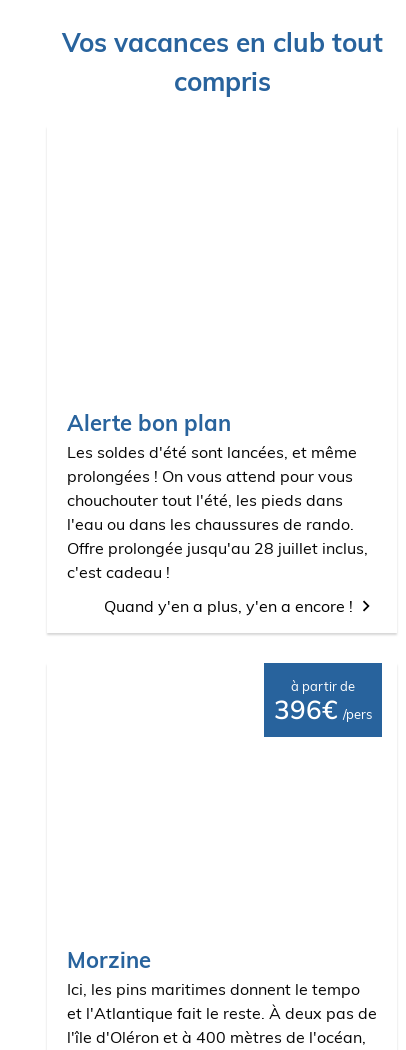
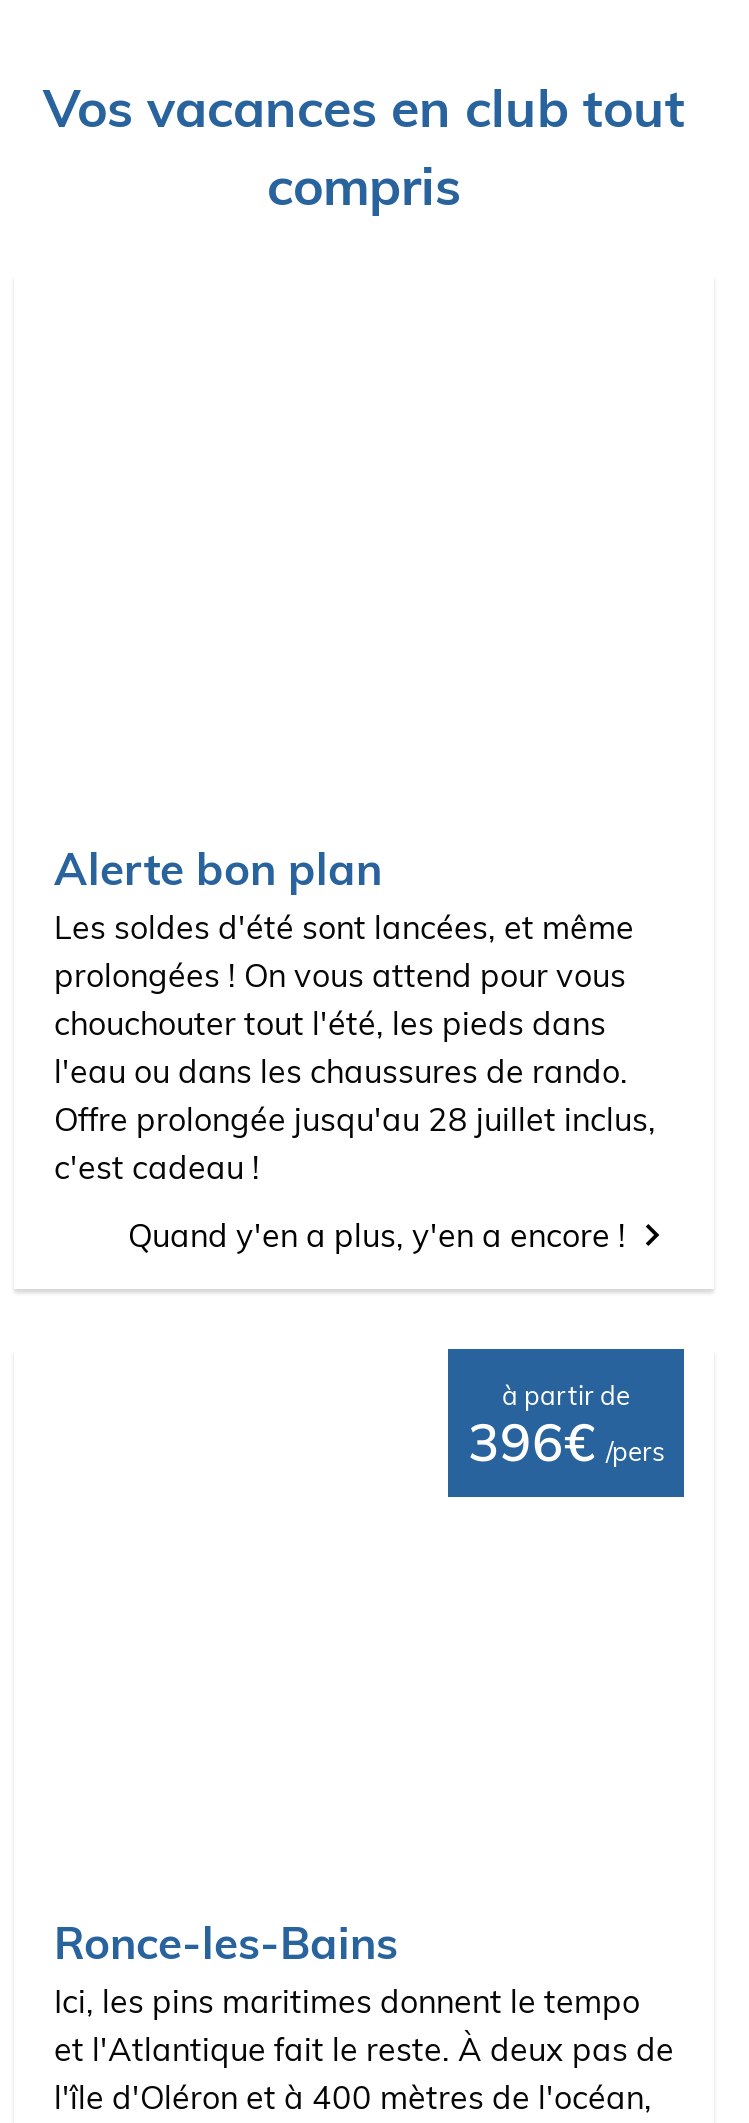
[67,946,151,974] Morzine -> [54,1915,398,1971] Ronce-les-Bains

